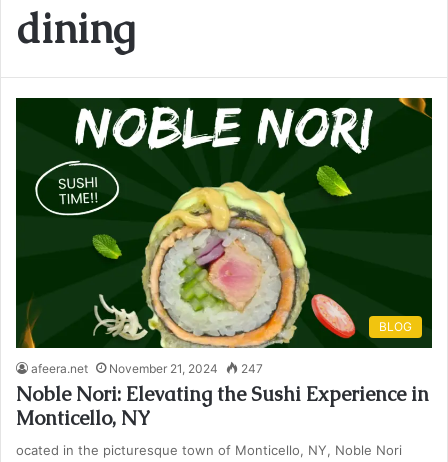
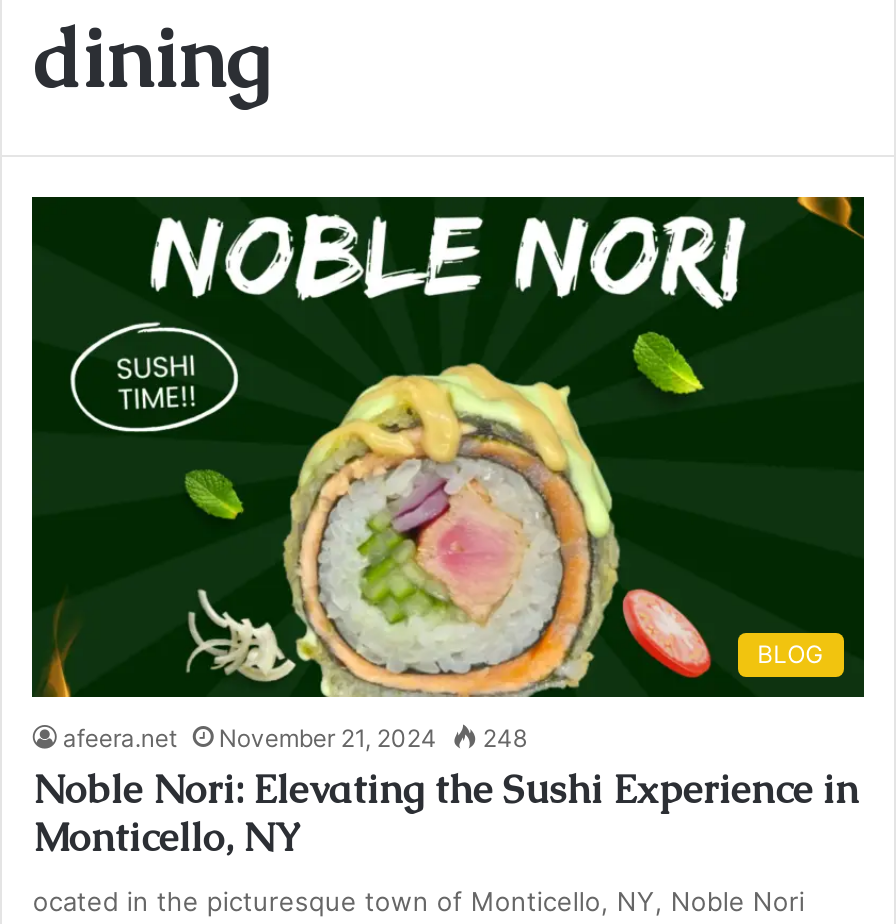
[31,361,263,376] afeera.net November 21, 2024 247 -> [63,723,527,753] afeera.net November 21, 2024 248

